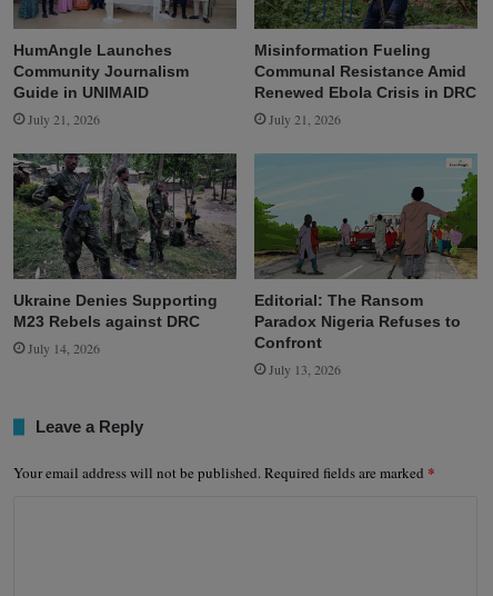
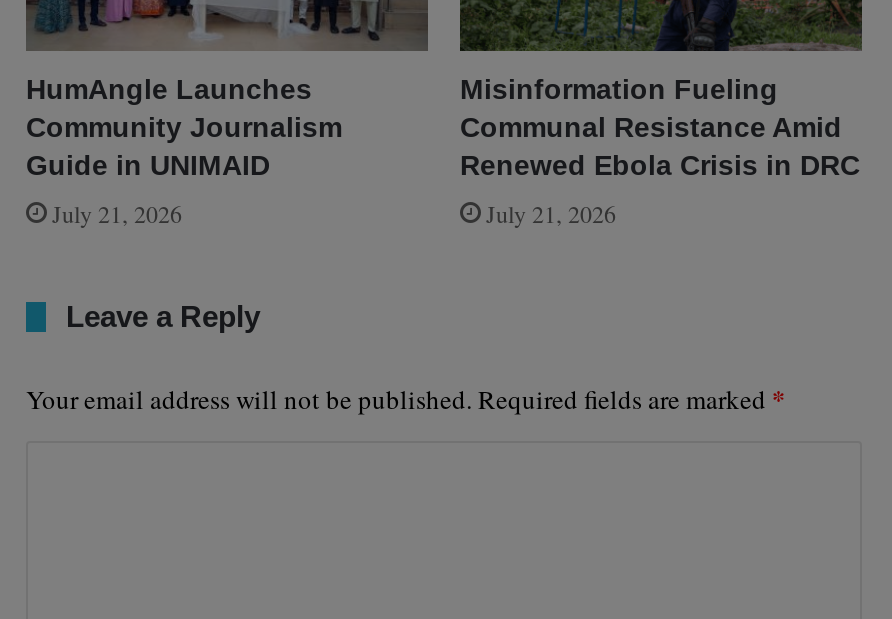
[12,152,238,357] [image] | Ukraine Denies Supporting | M23 Rebels against DRC | July 14, 2026 -> none
[253,152,479,378] [image] | Editorial: The Ransom | Paradox Nigeria Refuses to | Confront | July 13, 2026 -> none

